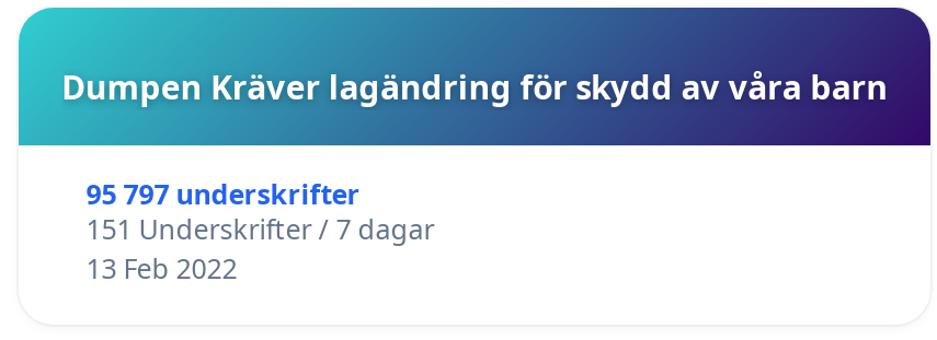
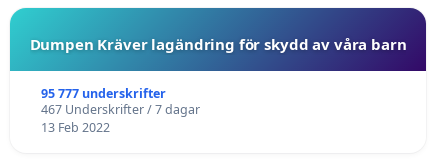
[86,177,360,214] 95 797 underskrifter -> [41,85,166,102] 95 777 underskrifter
[86,212,435,249] 151 Underskrifter / 7 dagar -> [41,101,200,118] 467 Underskrifter / 7 dagar

